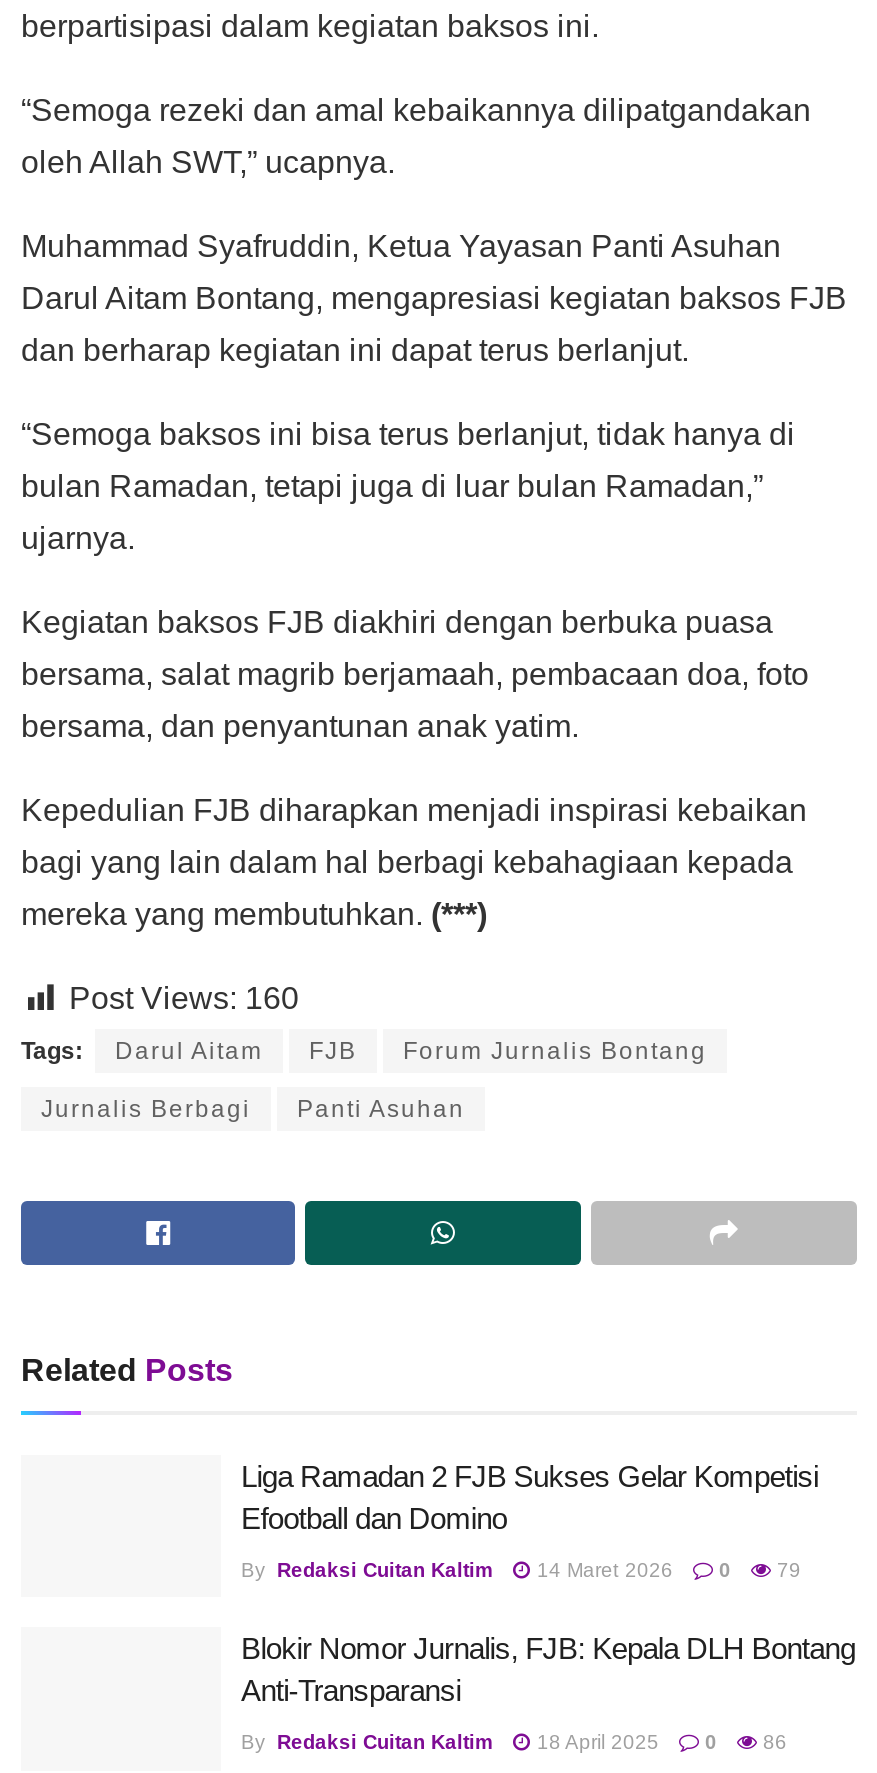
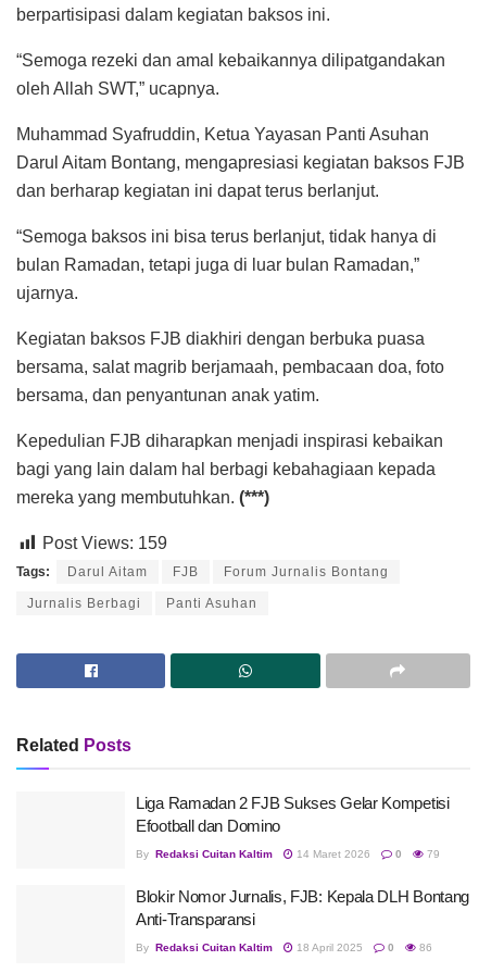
[69,981,299,1015] Post Views: 160 -> [42,534,167,552] Post Views: 159

